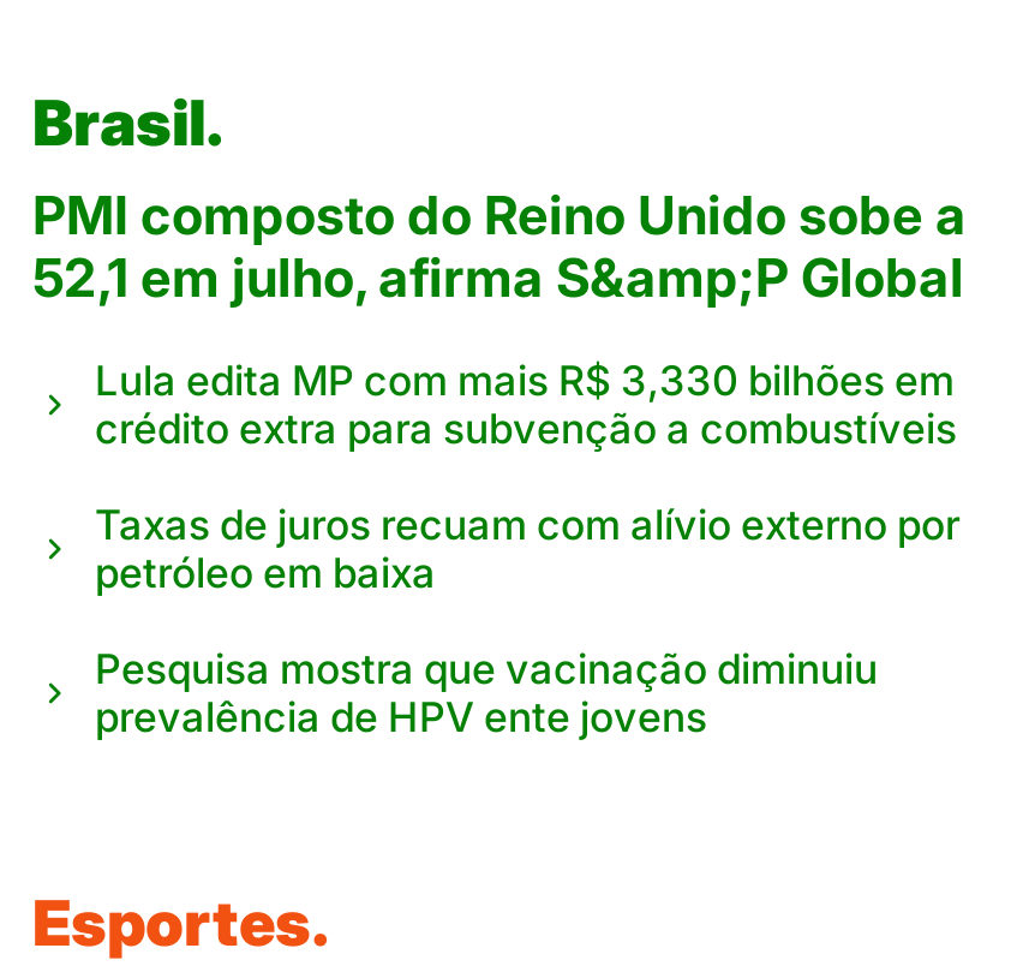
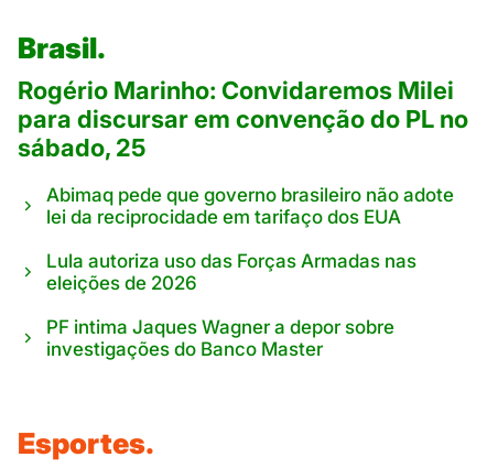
[32,184,967,309] PMI composto do Reino Unido sobe a | 52,1 em julho, afirma S&amp;P Global -> [18,76,468,162] Rogério Marinho: Convidaremos Milei | para discursar em convenção do PL no | sábado, 25
[95,357,957,453] Lula edita MP com mais R$ 3,330 bilhões em | crédito extra para subvenção a combustíveis -> [46,184,454,228] Abimaq pede que governo brasileiro não adote | lei da reciprocidade em tarifaço dos EUA
[95,501,959,597] Taxas de juros recuam com alívio externo por | petróleo em baixa -> [46,250,416,294] Lula autoriza uso das Forças Armadas nas | eleições de 2026
[95,645,878,741] Pesquisa mostra que vacinação diminuiu | prevalência de HPV ente jovens -> [46,316,394,360] PF intima Jaques Wagner a depor sobre | investigações do Banco Master

